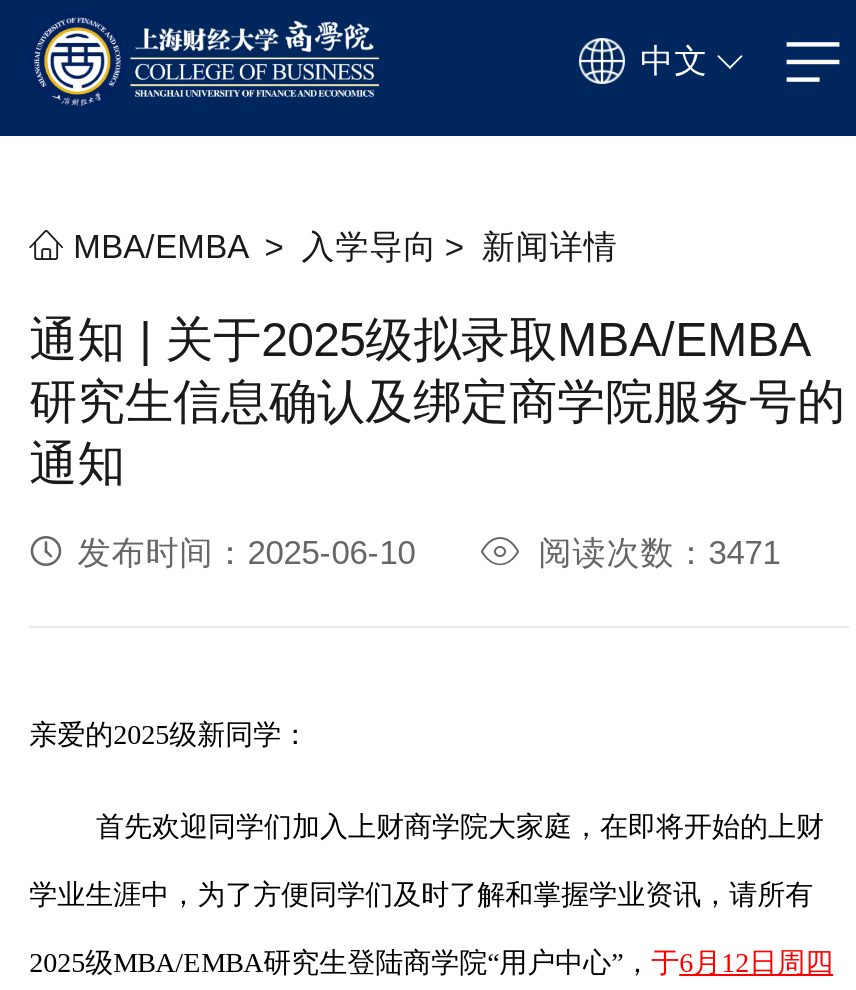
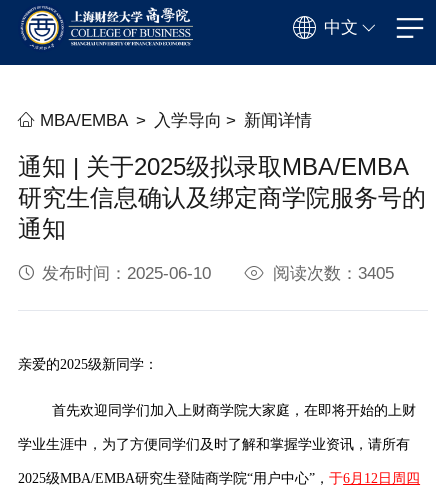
[538,533,780,571] 阅读次数：3471 -> [273,264,394,283] 阅读次数：3405

